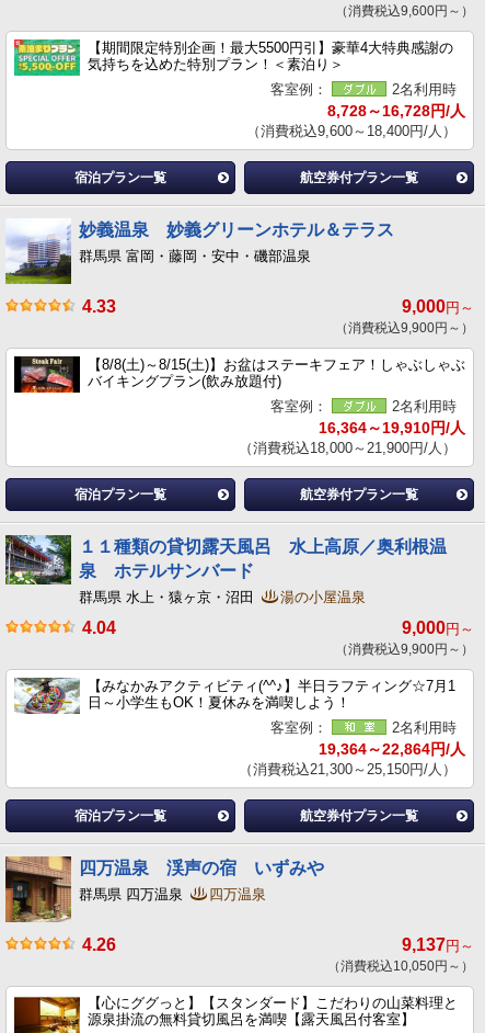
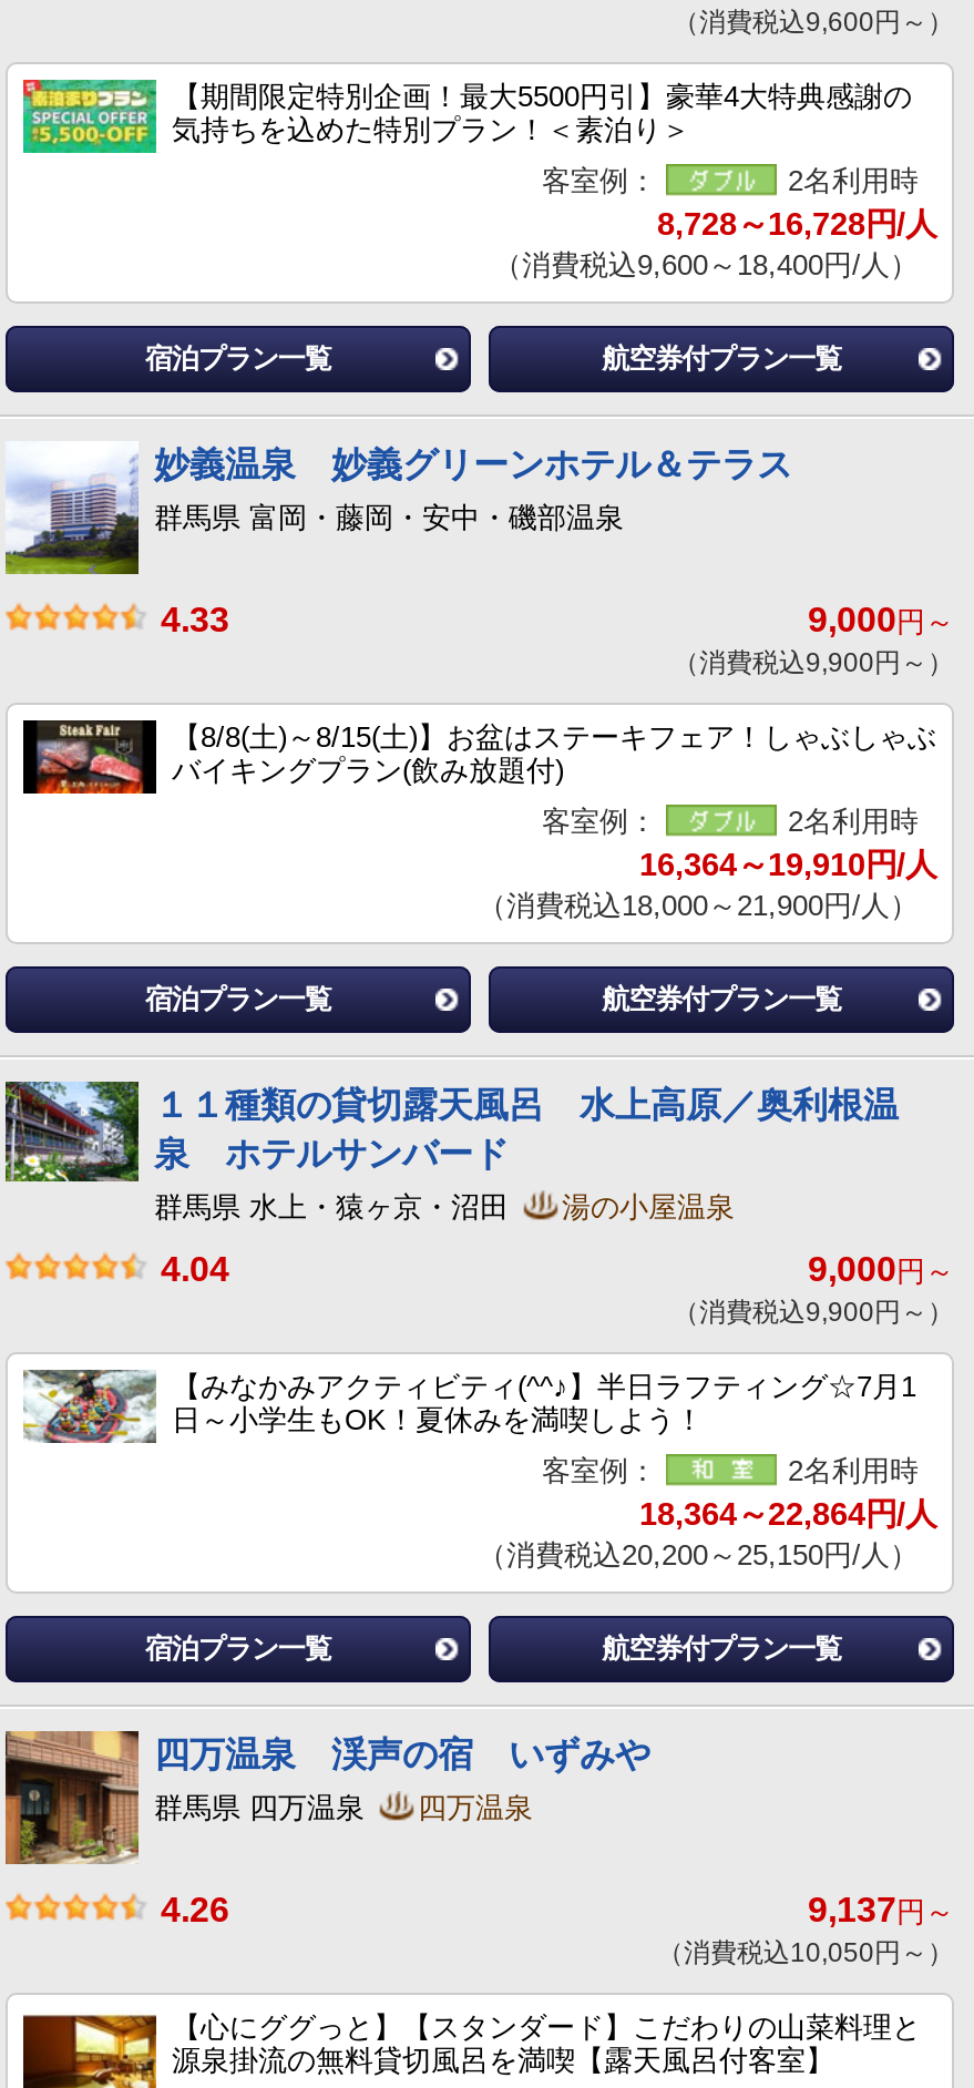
[319,740,465,757] 19,364～22,864円/人 -> [639,1496,936,1531] 18,364～22,864円/人
[239,761,457,777] （消費税込21,300～25,150円/人） -> [478,1538,919,1571] （消費税込20,200～25,150円/人）

